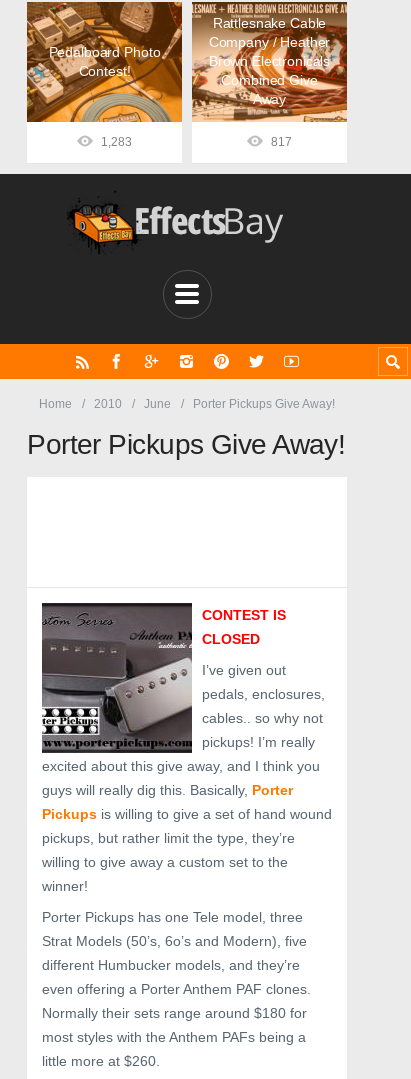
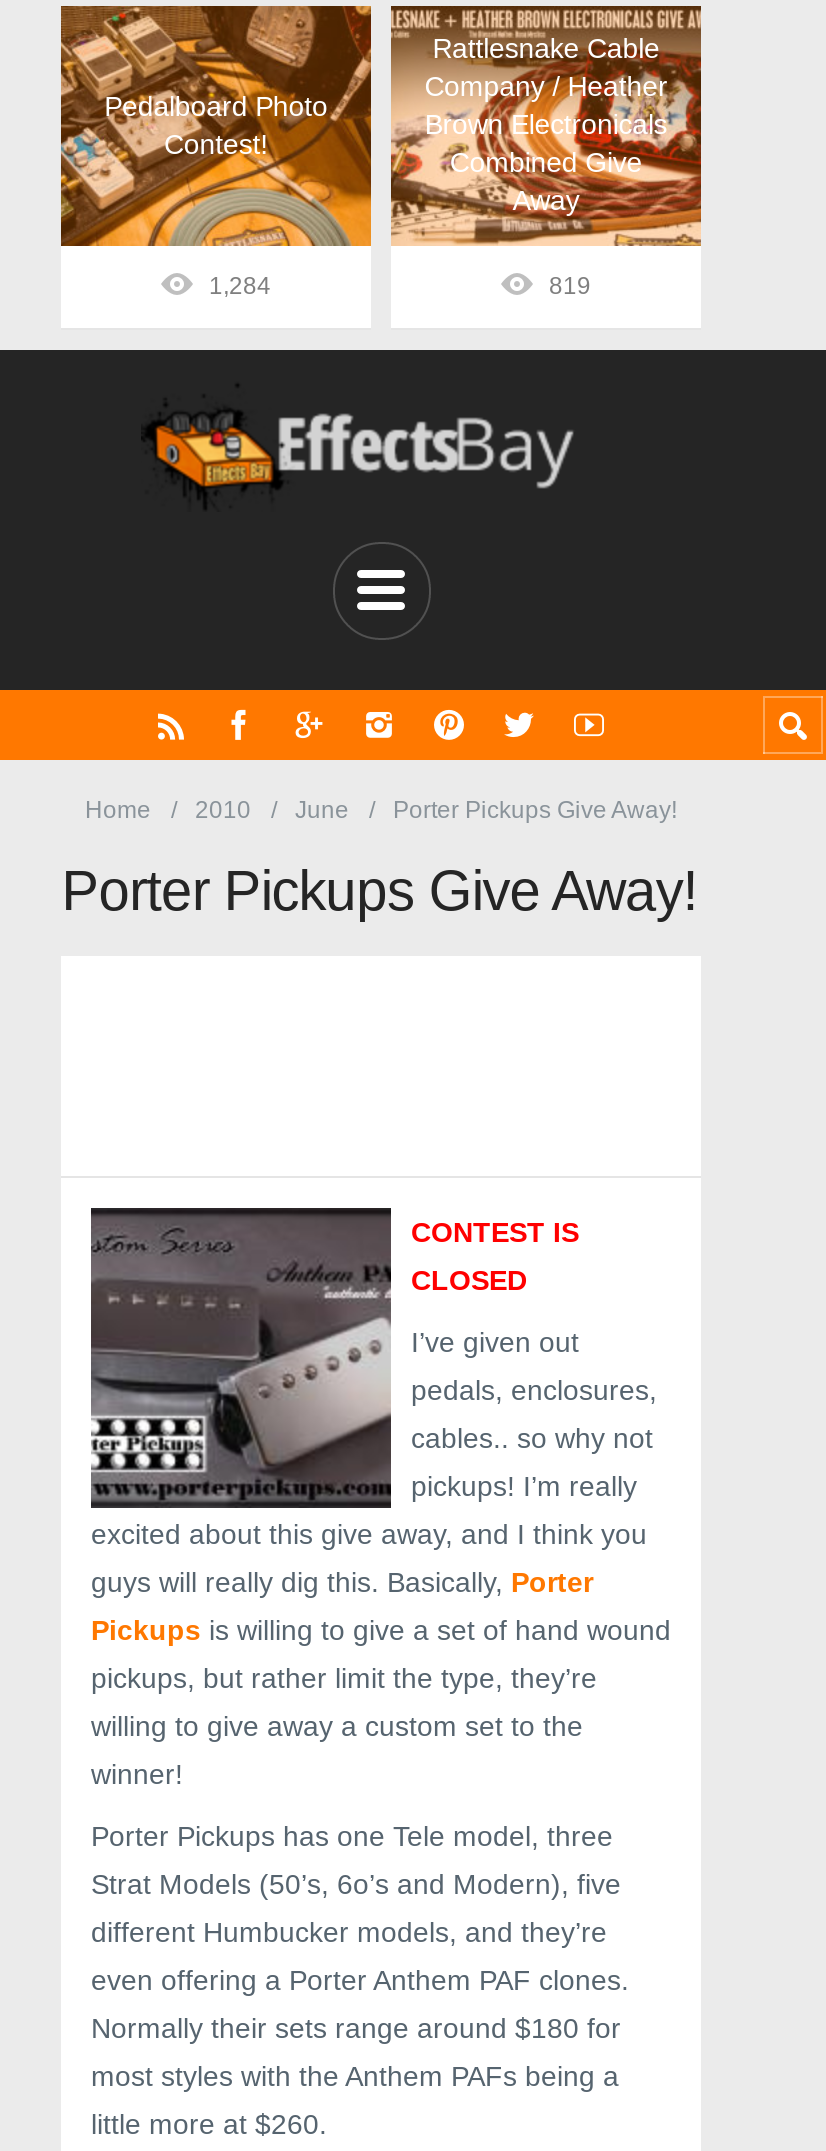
[101,135,132,149] 1,283 -> [209,272,271,300] 1,284
[271,135,292,149] 817 -> [549,272,591,300] 819

